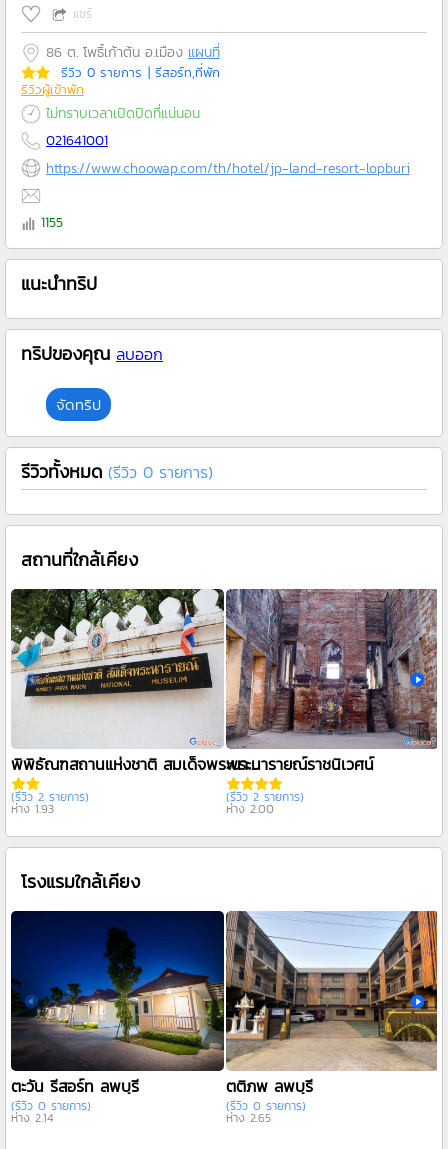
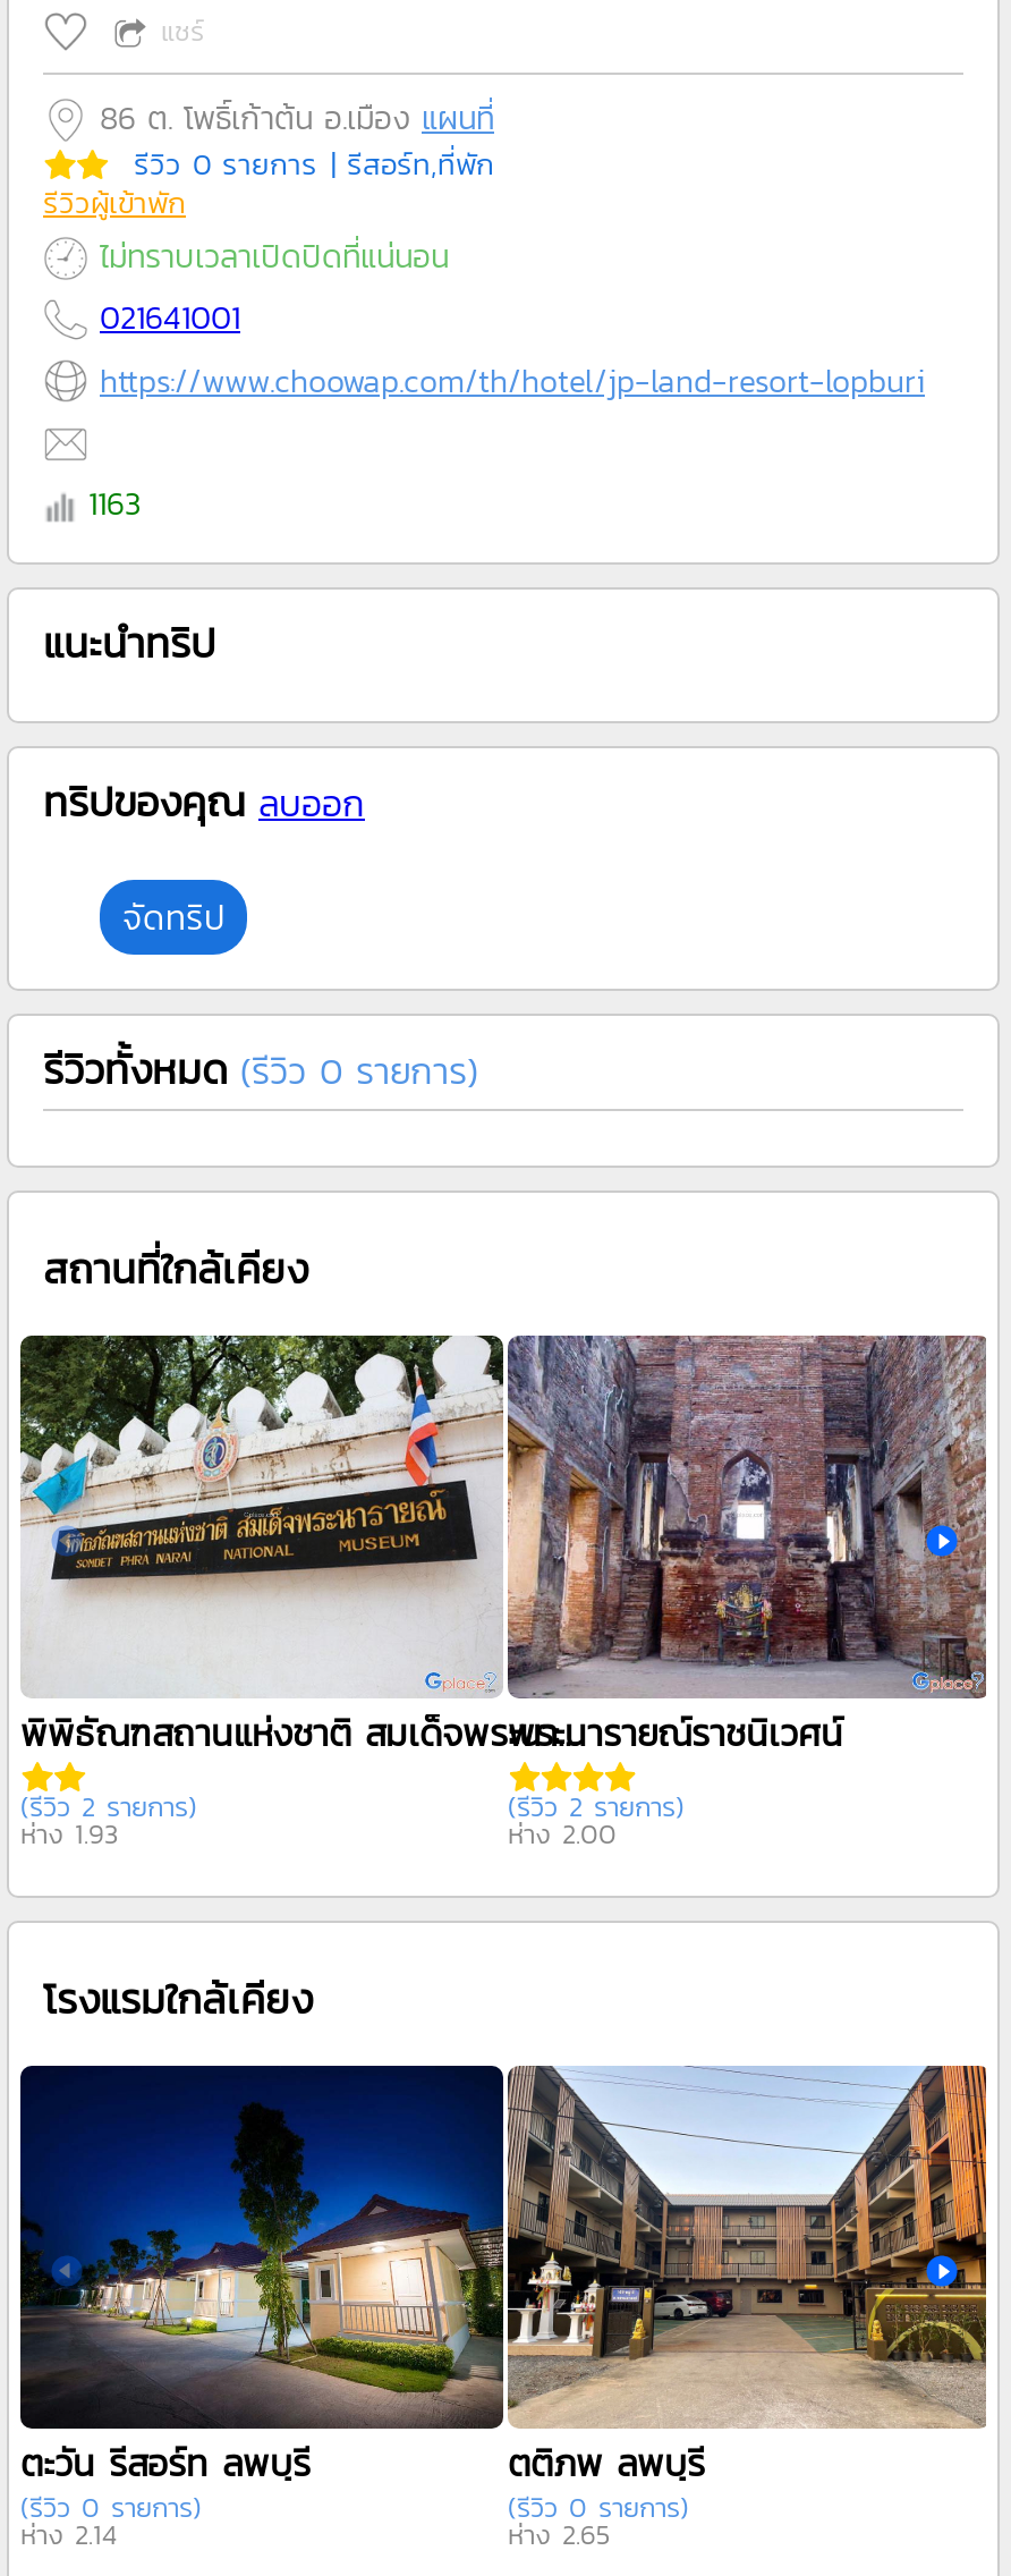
[41,212,63,233] 1155 -> [88,481,141,529] 1163

